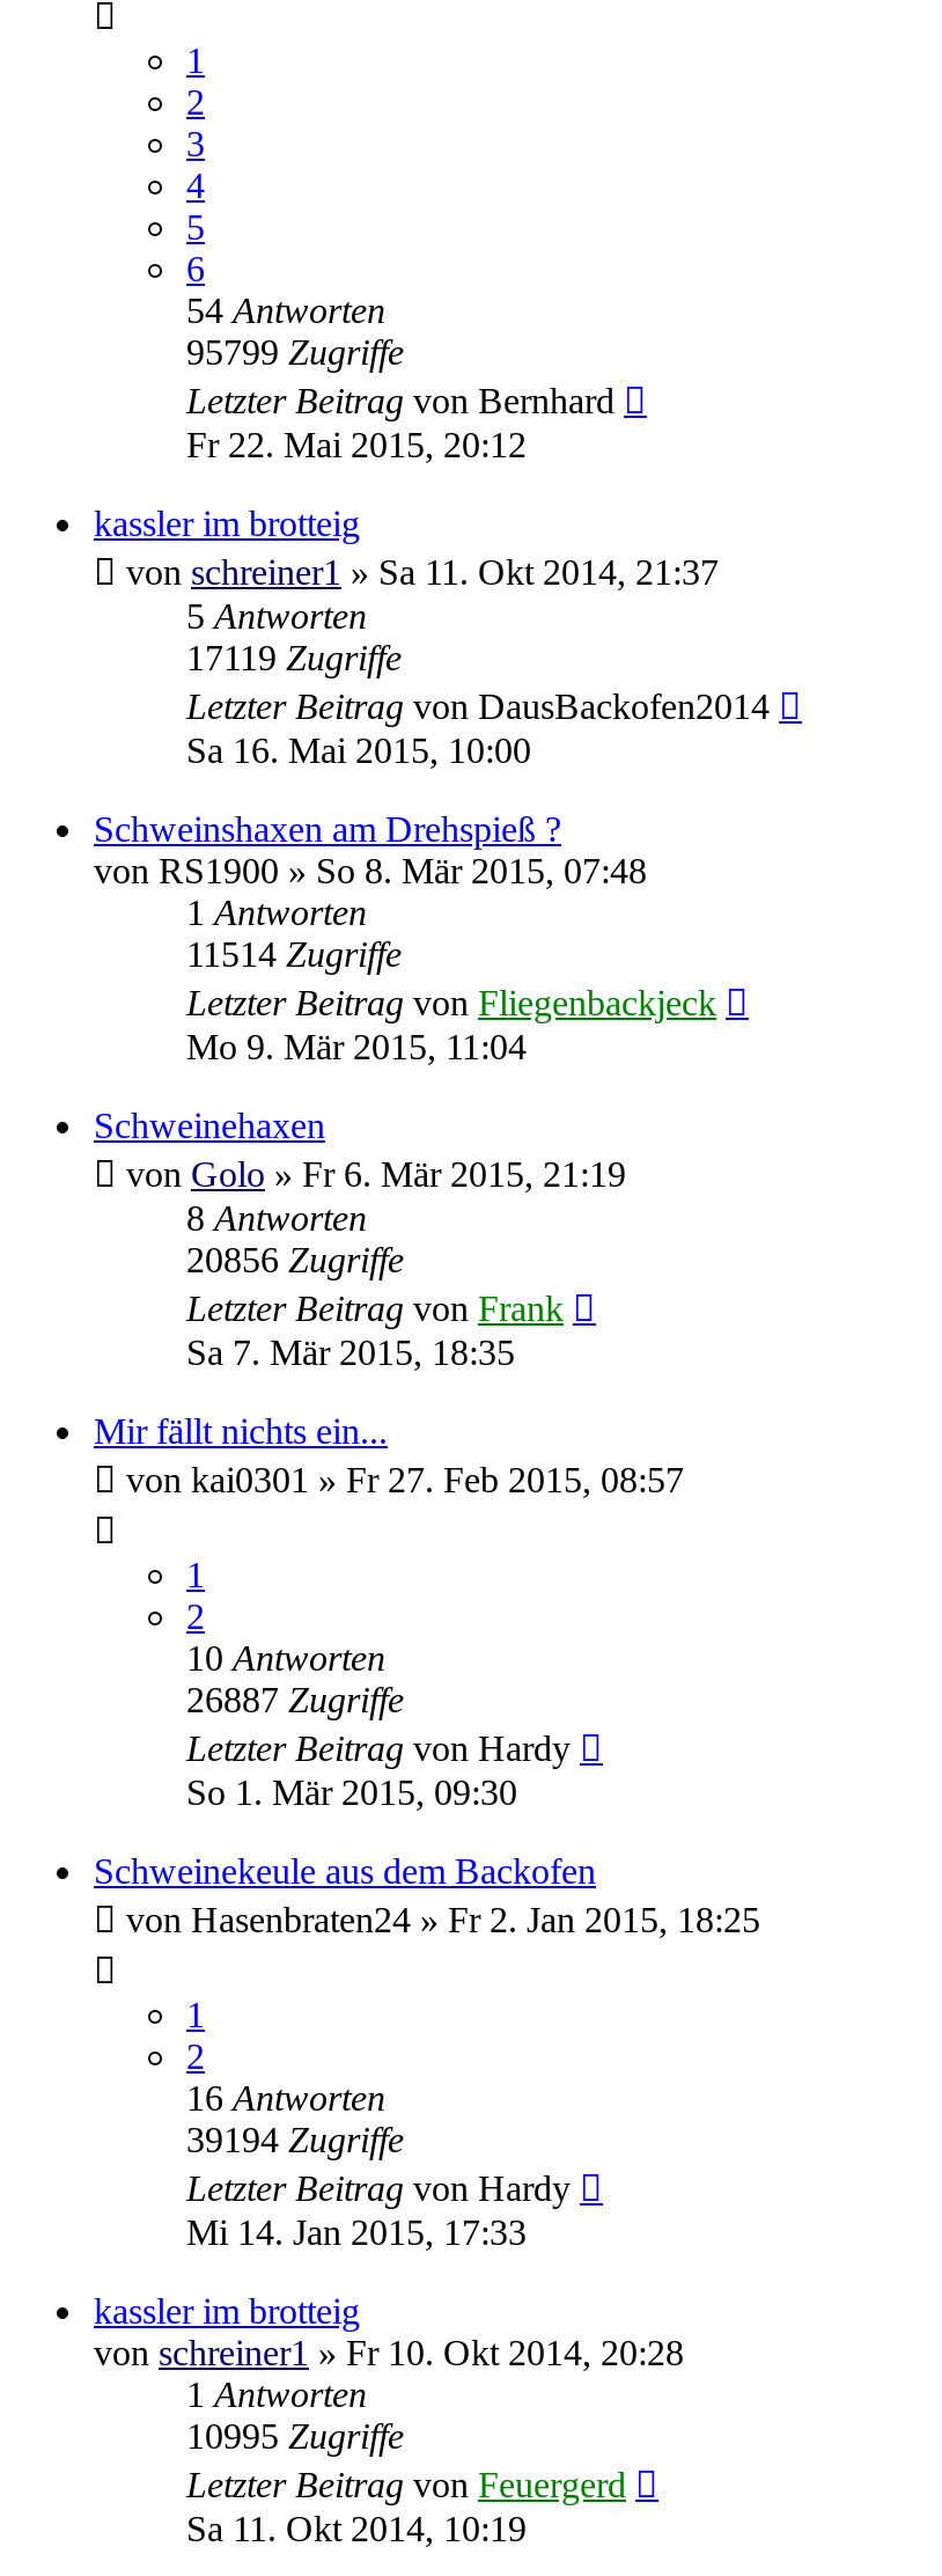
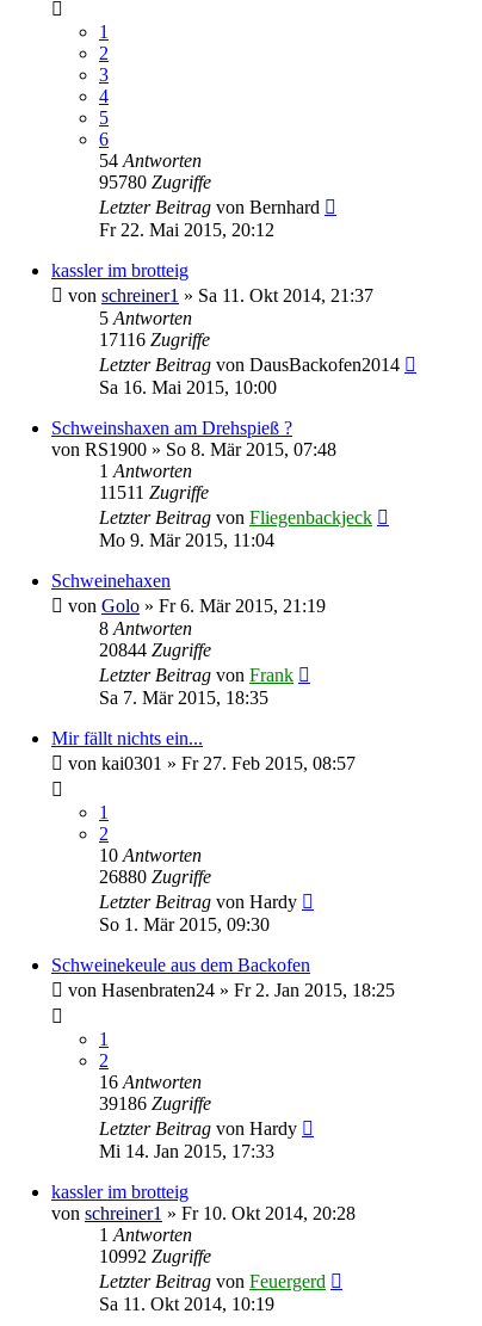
[186,332,404,371] 95799 Zugriffe -> [99,172,211,192] 95780 Zugriffe
[186,637,402,677] 17119 Zugriffe -> [99,329,210,349] 17116 Zugriffe
[186,934,402,973] 11514 Zugriffe -> [99,482,209,502] 11511 Zugriffe
[186,1239,404,1279] 20856 Zugriffe -> [99,639,211,660] 20844 Zugriffe
[186,1679,404,1719] 26887 Zugriffe -> [99,866,211,887] 26880 Zugriffe
[186,2119,404,2159] 39194 Zugriffe -> [99,1093,211,1113] 39186 Zugriffe
[186,2416,404,2455] 10995 Zugriffe -> [99,1246,211,1266] 10992 Zugriffe

